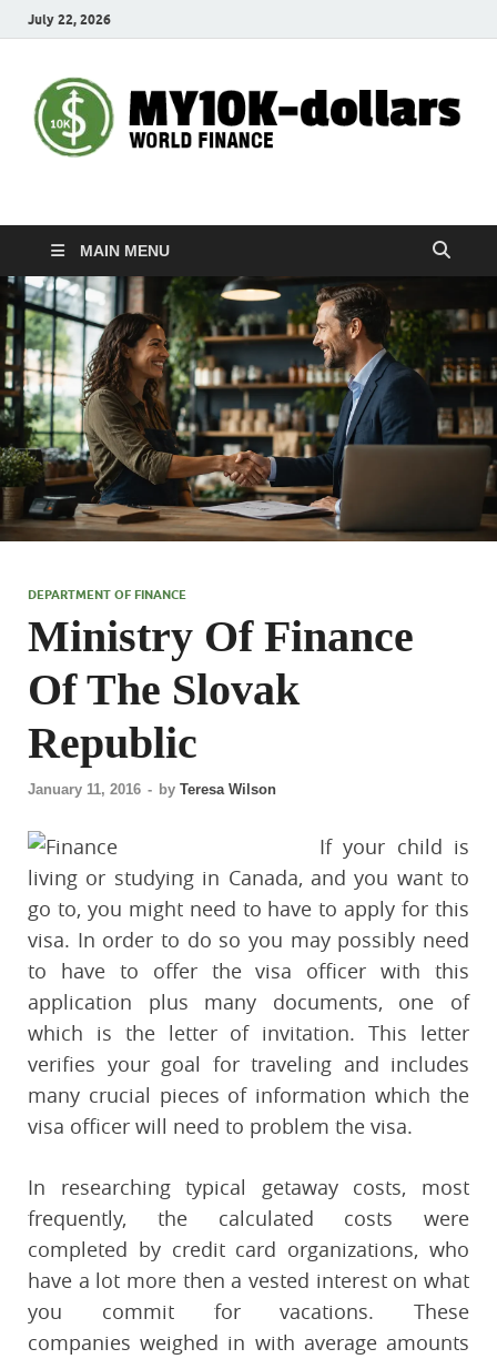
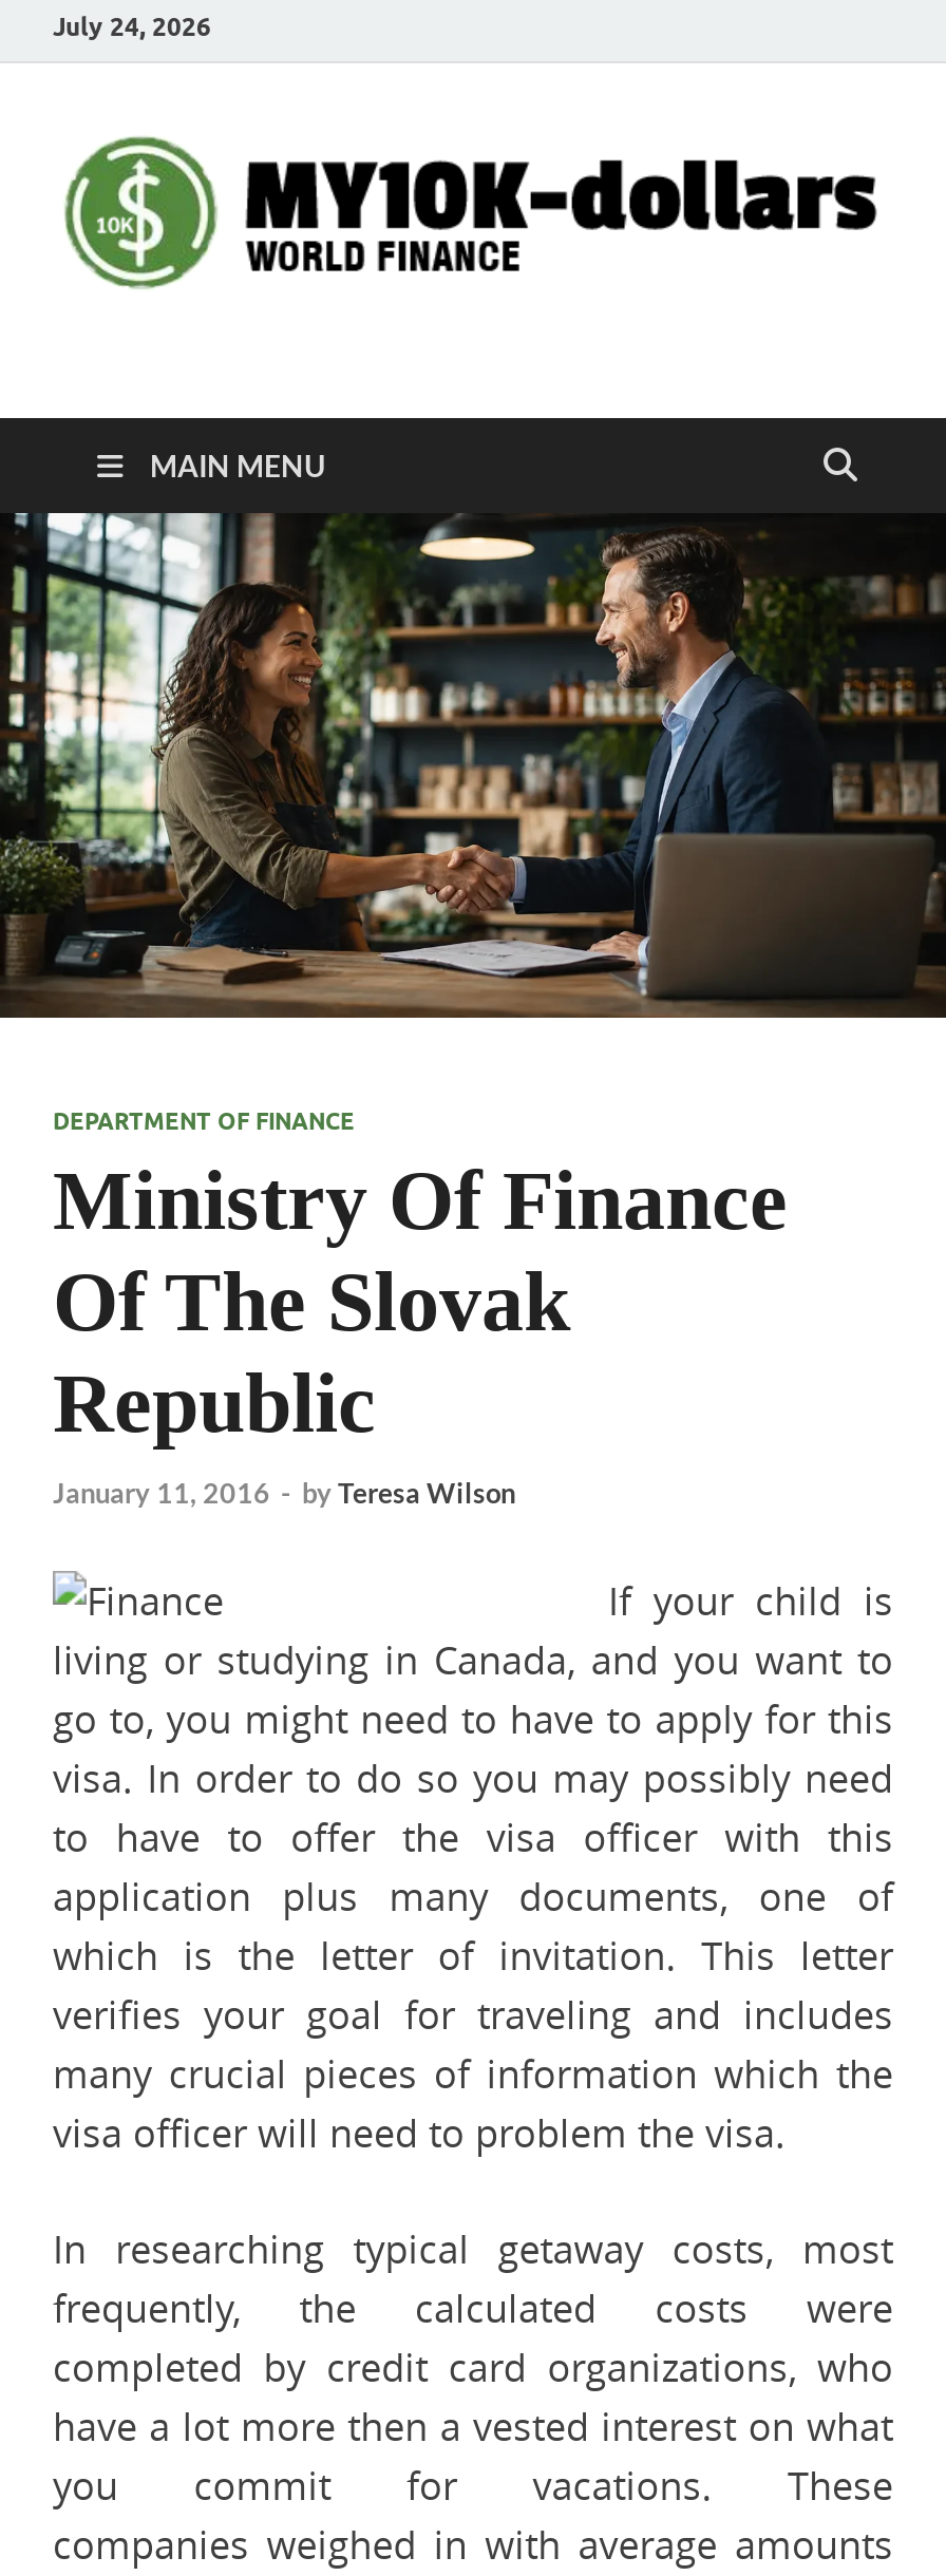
[28,11,111,27] July 22, 2026 -> [53,10,211,41] July 24, 2026

